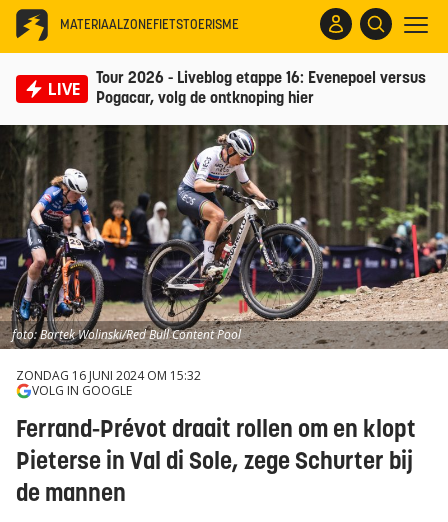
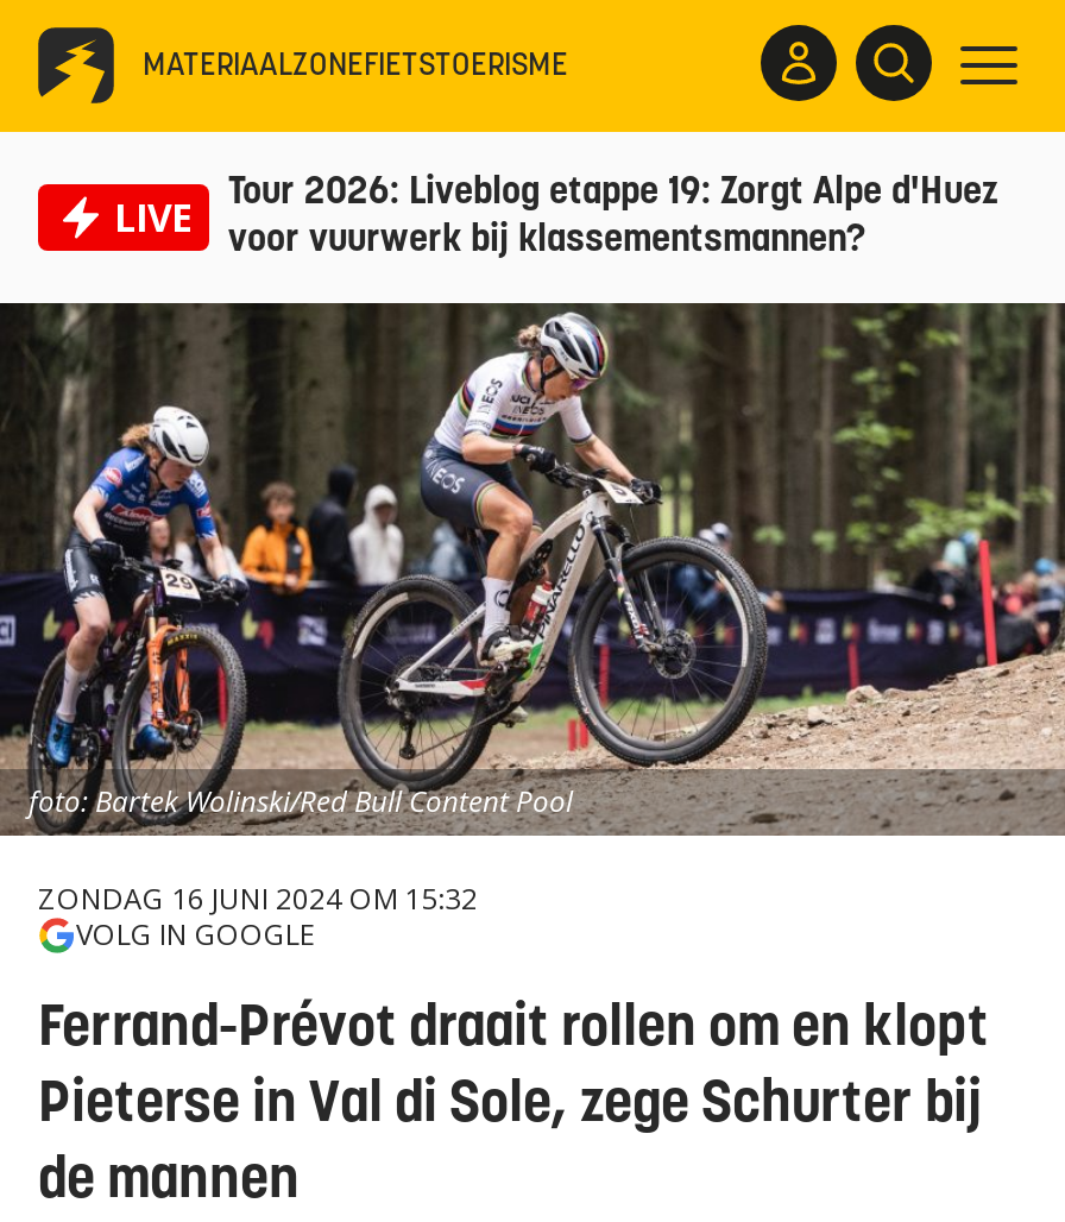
[96,71,426,107] Tour 2026 - Liveblog etappe 16: Evenepoel versus | Pogacar, volg de ontknoping hier -> [228,175,998,260] Tour 2026: Liveblog etappe 19: Zorgt Alpe d'Huez | voor vuurwerk bij klassementsmannen?

